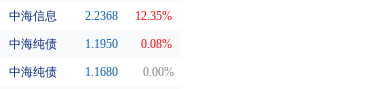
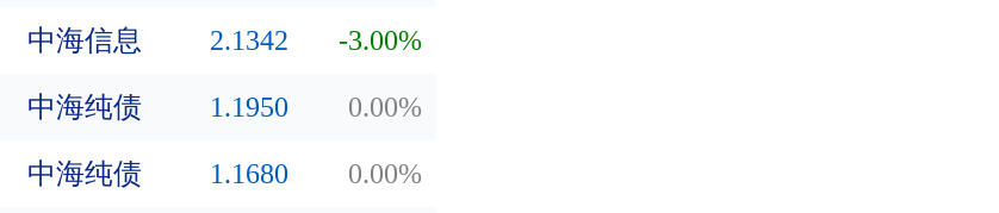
[85,9,118,23] 2.2368 -> [210,24,288,57] 2.1342
[135,9,172,23] 12.35% -> [339,24,422,57] -3.00%
[85,37,172,51] 1.1950 0.08% -> [210,90,422,124] 1.1950 0.00%

